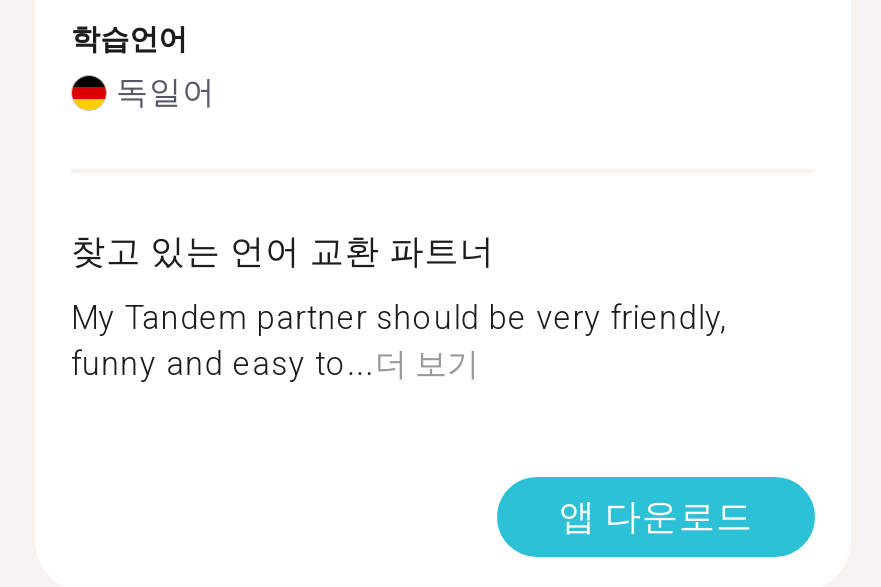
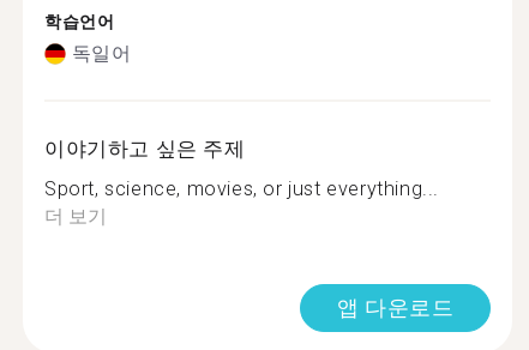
[71,231,495,271] 찾고 있는 언어 교환 파트너 -> [44,137,245,161] 이야기하고 싶은 주제
[71,299,727,383] My Tandem partner should be very friendly, | funny and easy to... 더 보기 -> [44,177,439,228] Sport, science, movies, or just everything... | 더 보기

